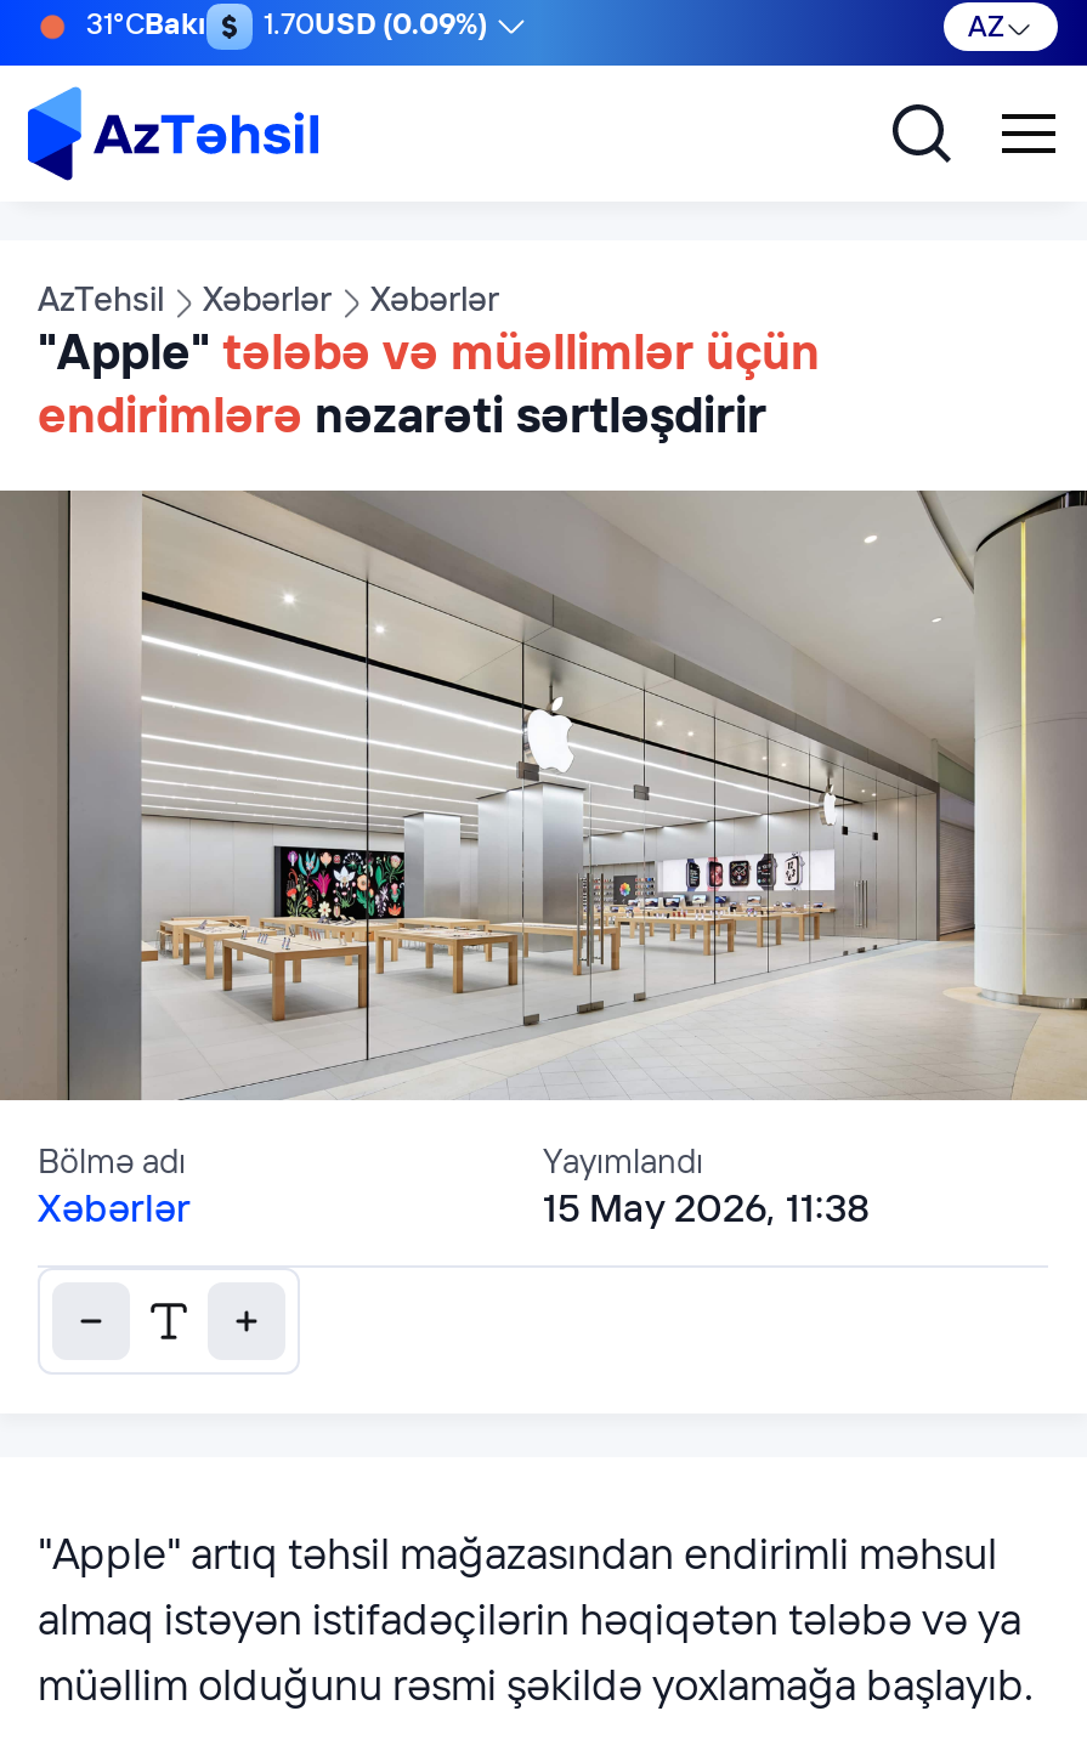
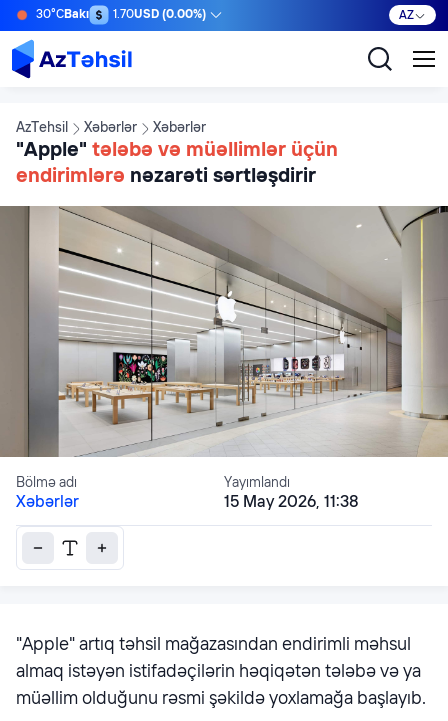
[86,12,205,41] 31°CBakı -> [36,9,89,21] 30°CBakı
[264,12,487,41] 1.70USD (0.09%) -> [113,9,206,21] 1.70USD (0.00%)

